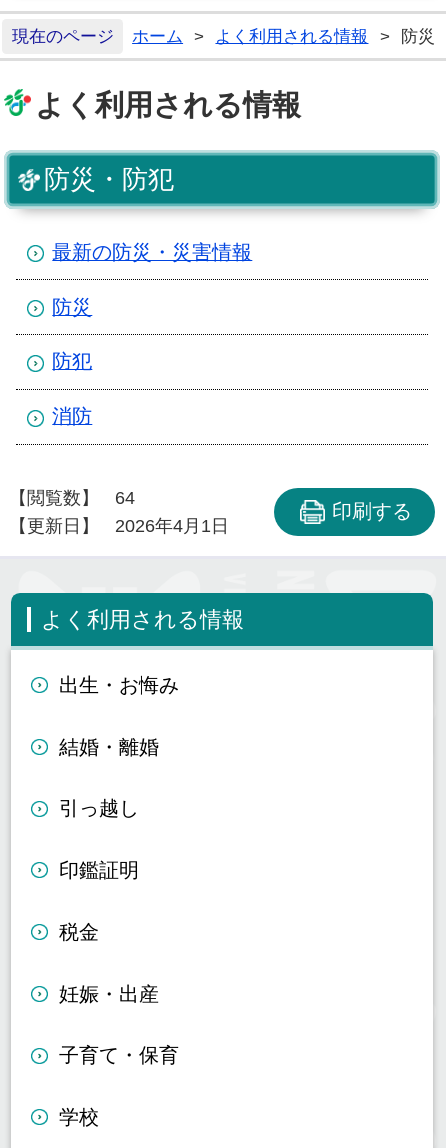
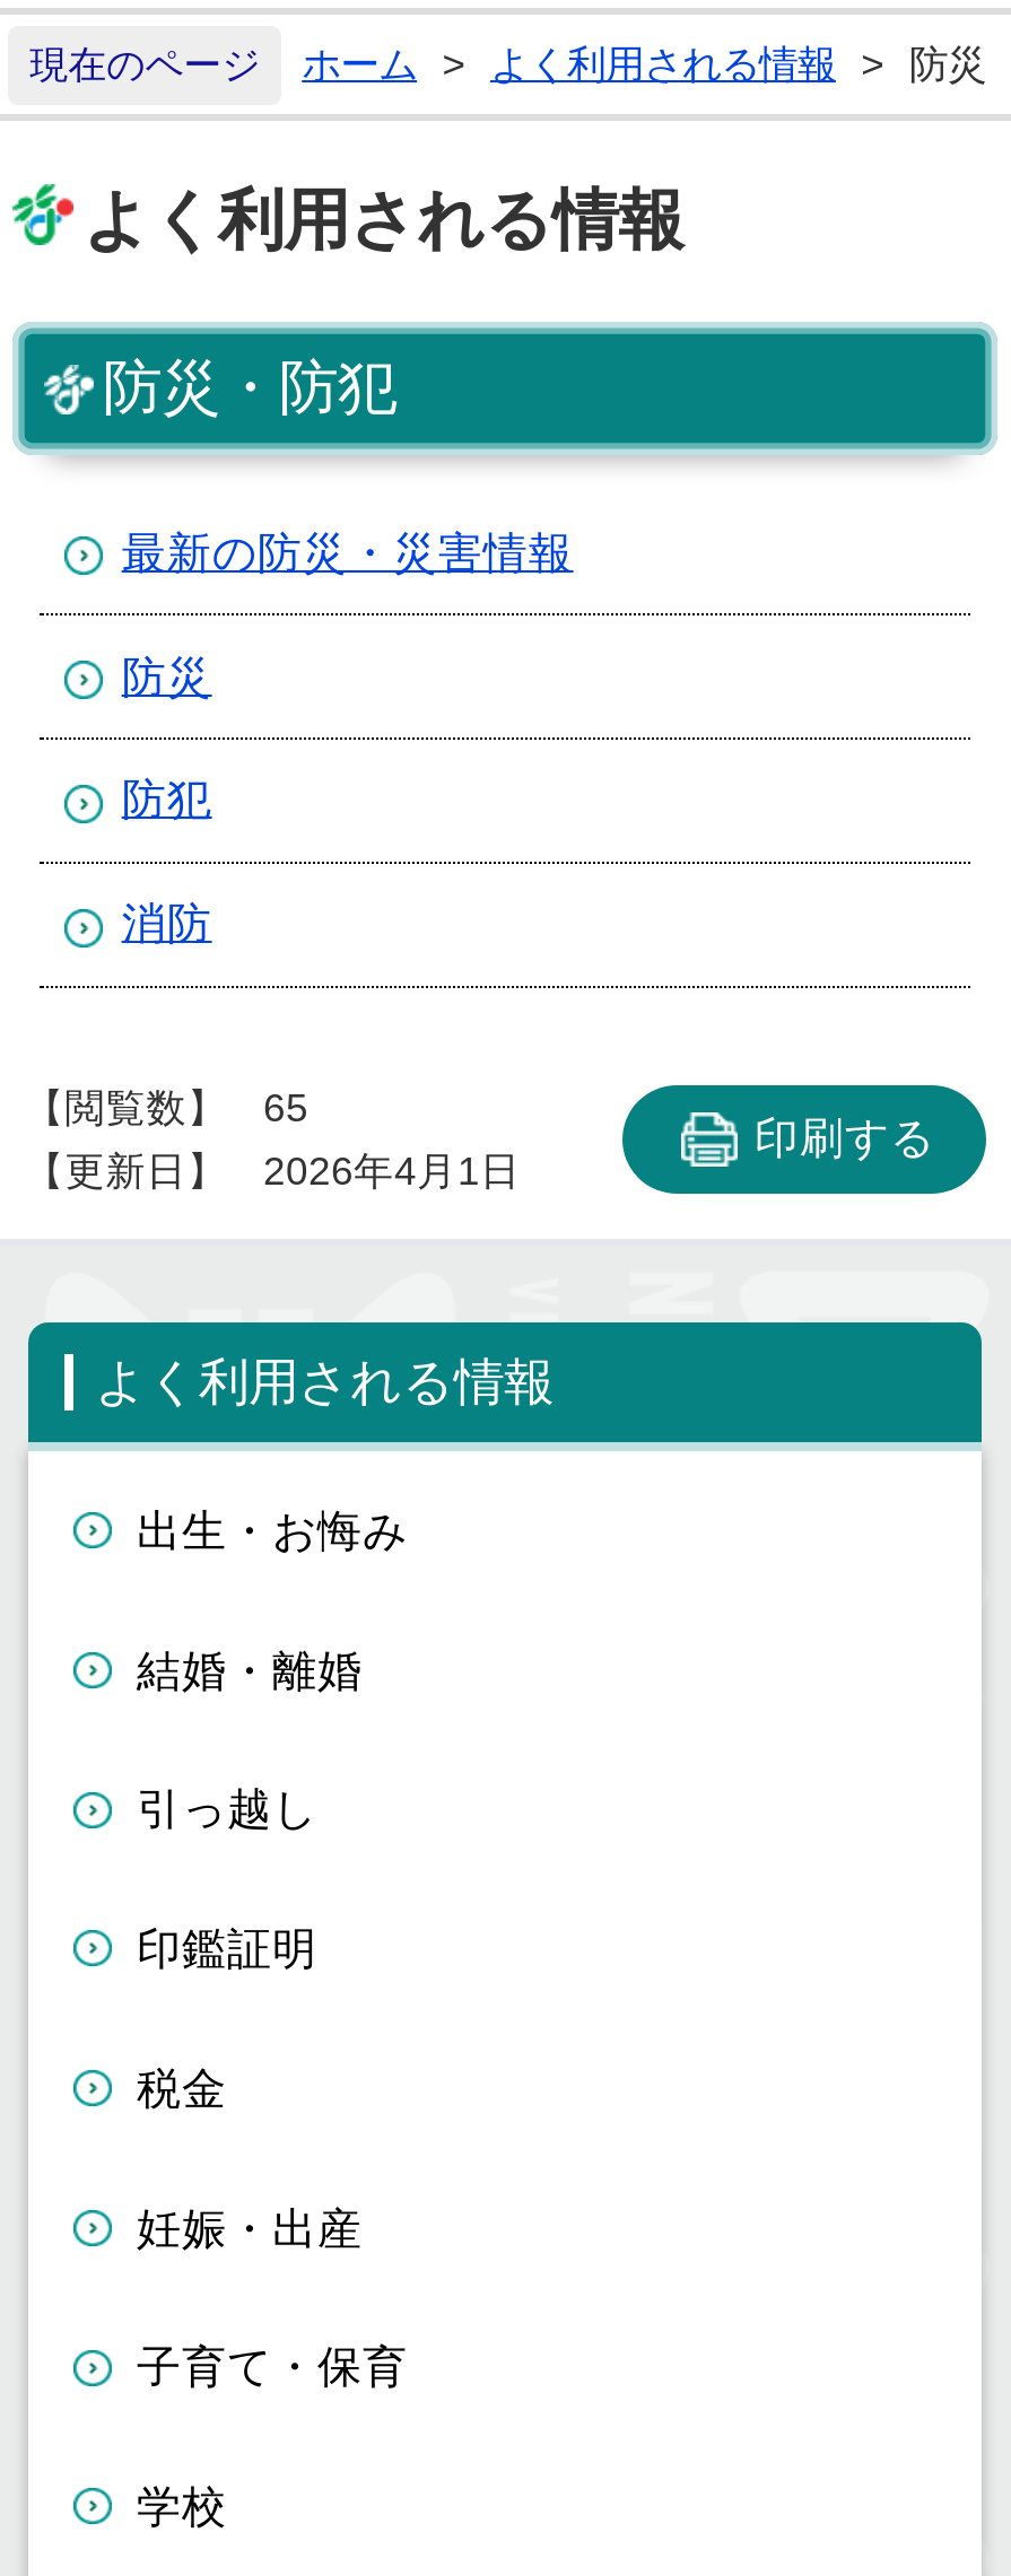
[9,488,135,508] 【閲覧数】 64 -> [24,1085,308,1130] 【閲覧数】 65

